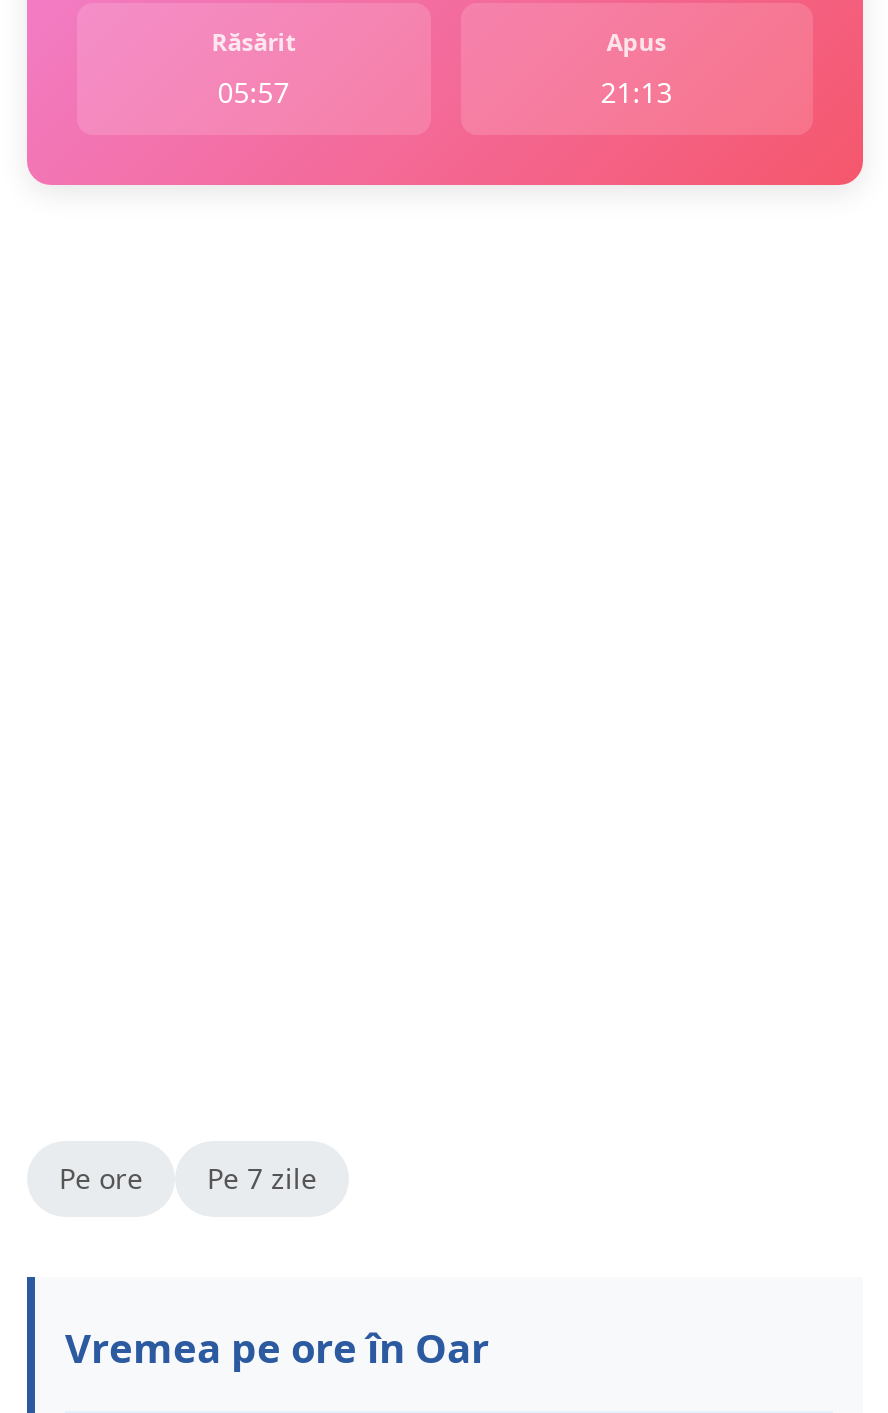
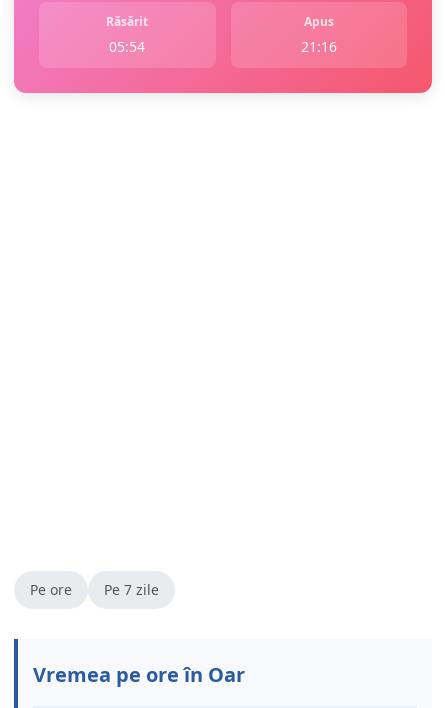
[217,74,289,112] 05:57 -> [109,37,145,56] 05:54
[601,74,673,112] 21:13 -> [301,37,337,56] 21:16

